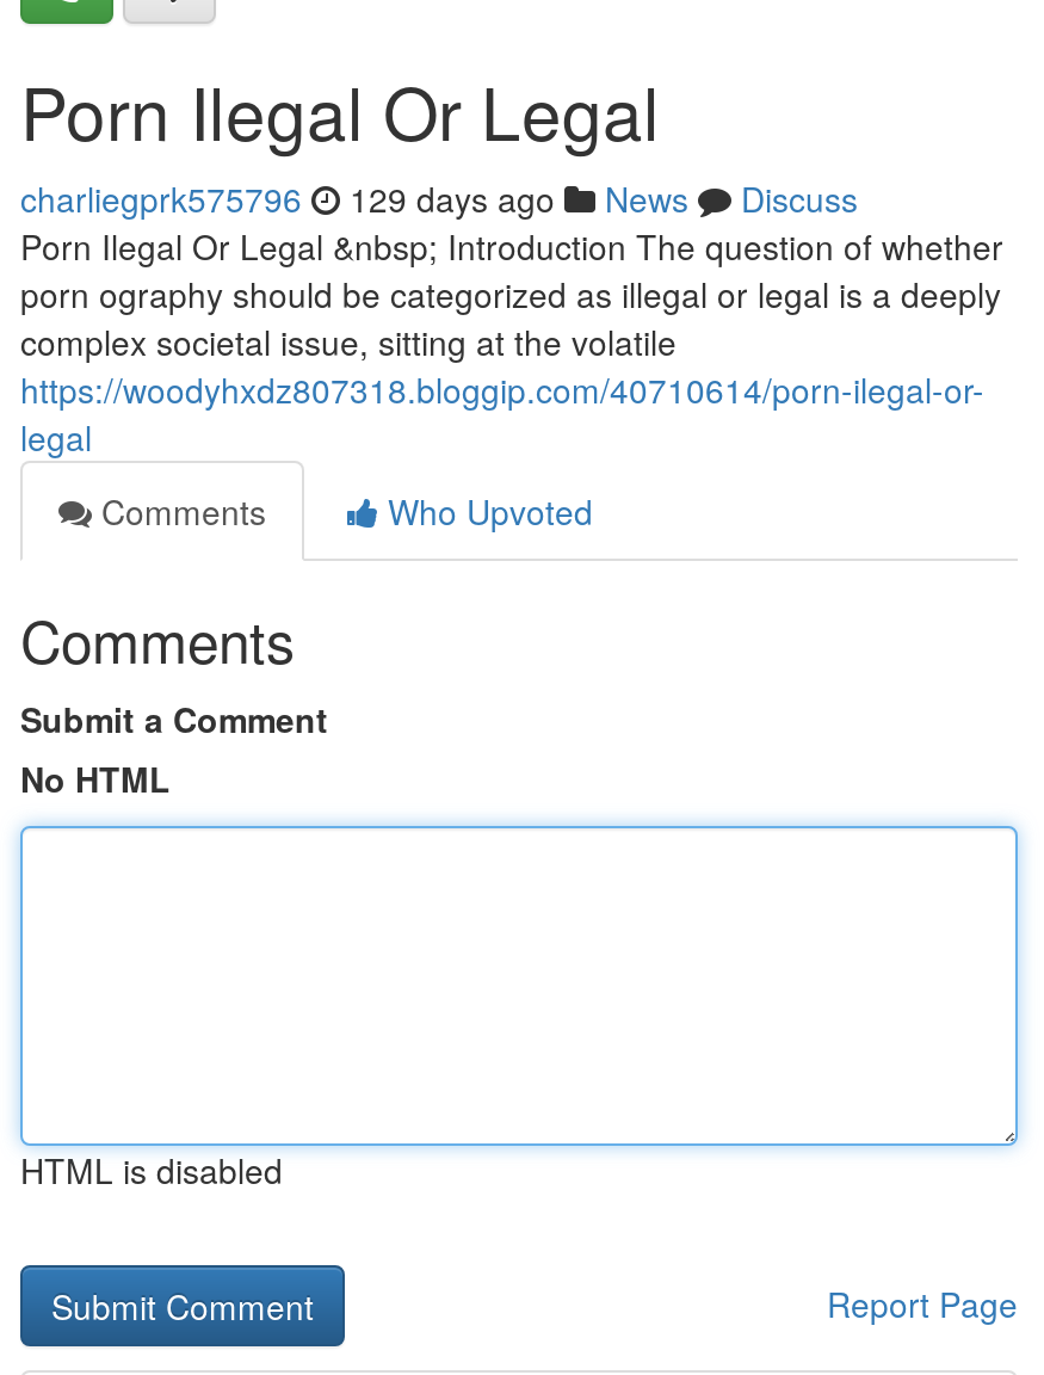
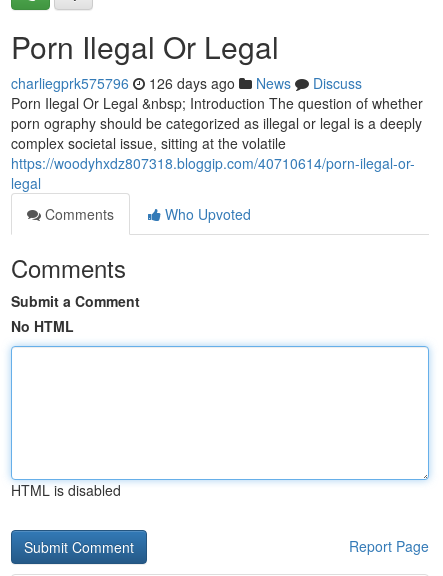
[20,174,858,222] charliegprk575796 129 days ago News Discuss -> [11,73,362,93] charliegprk575796 126 days ago News Discuss

